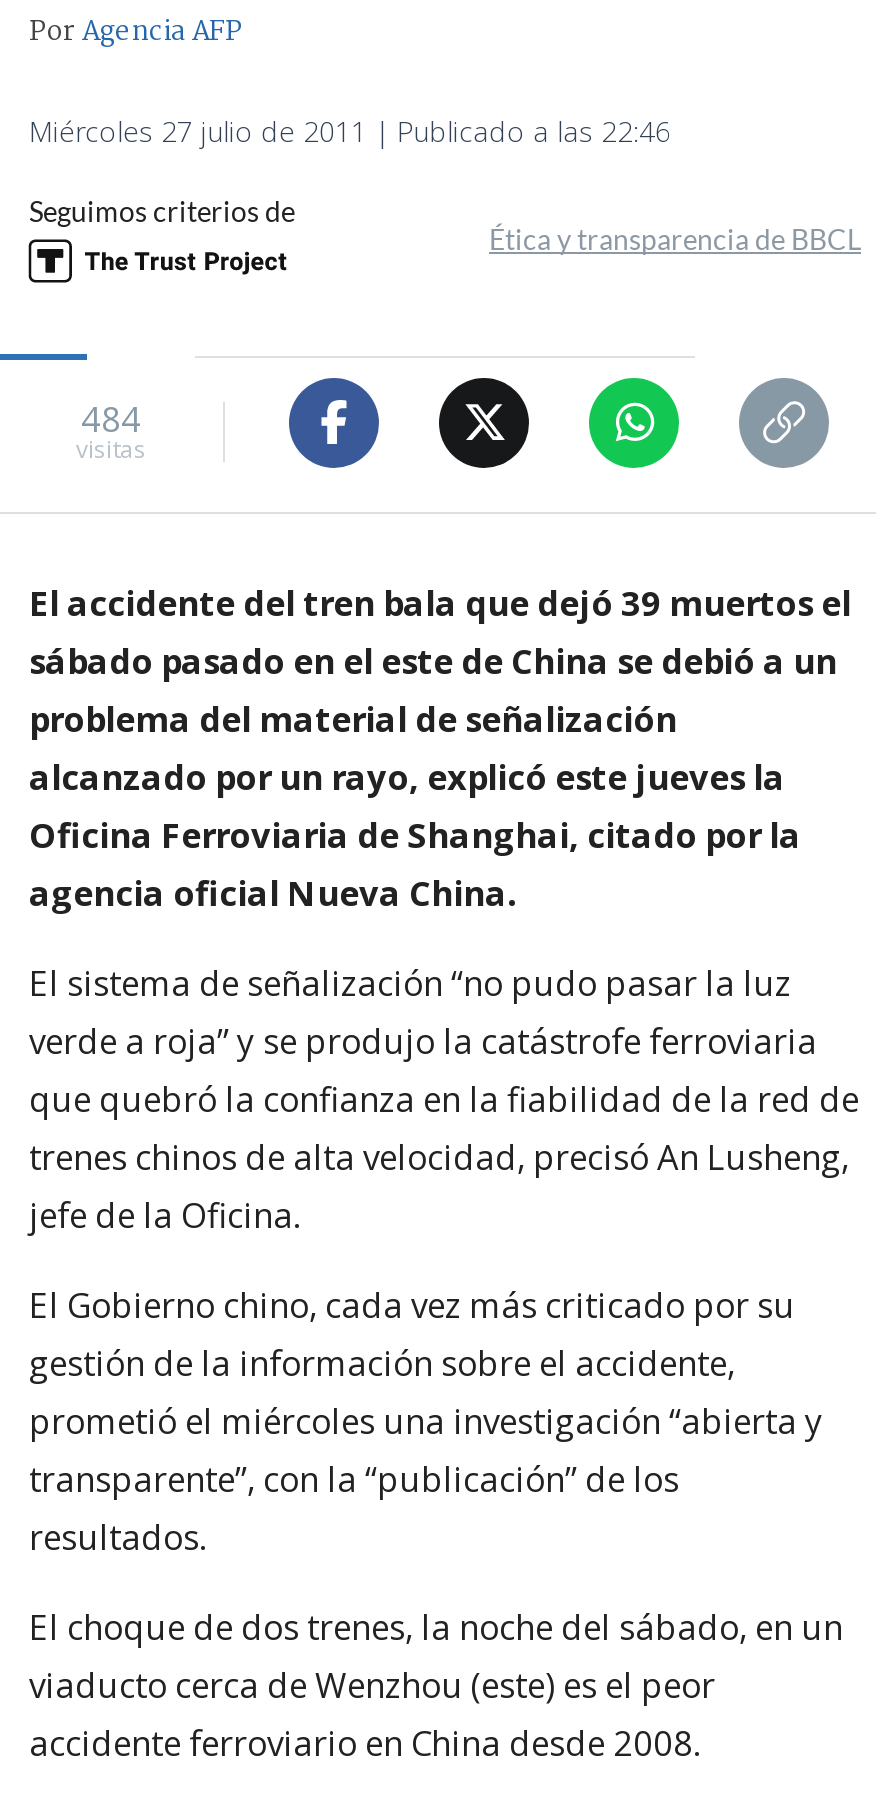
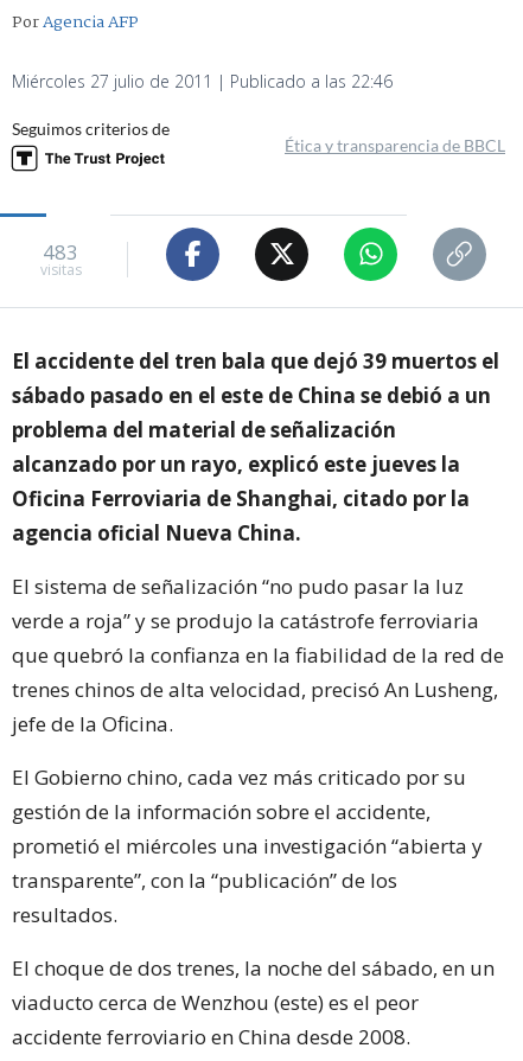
[81,397,141,443] 484 -> [43,239,78,266] 483

